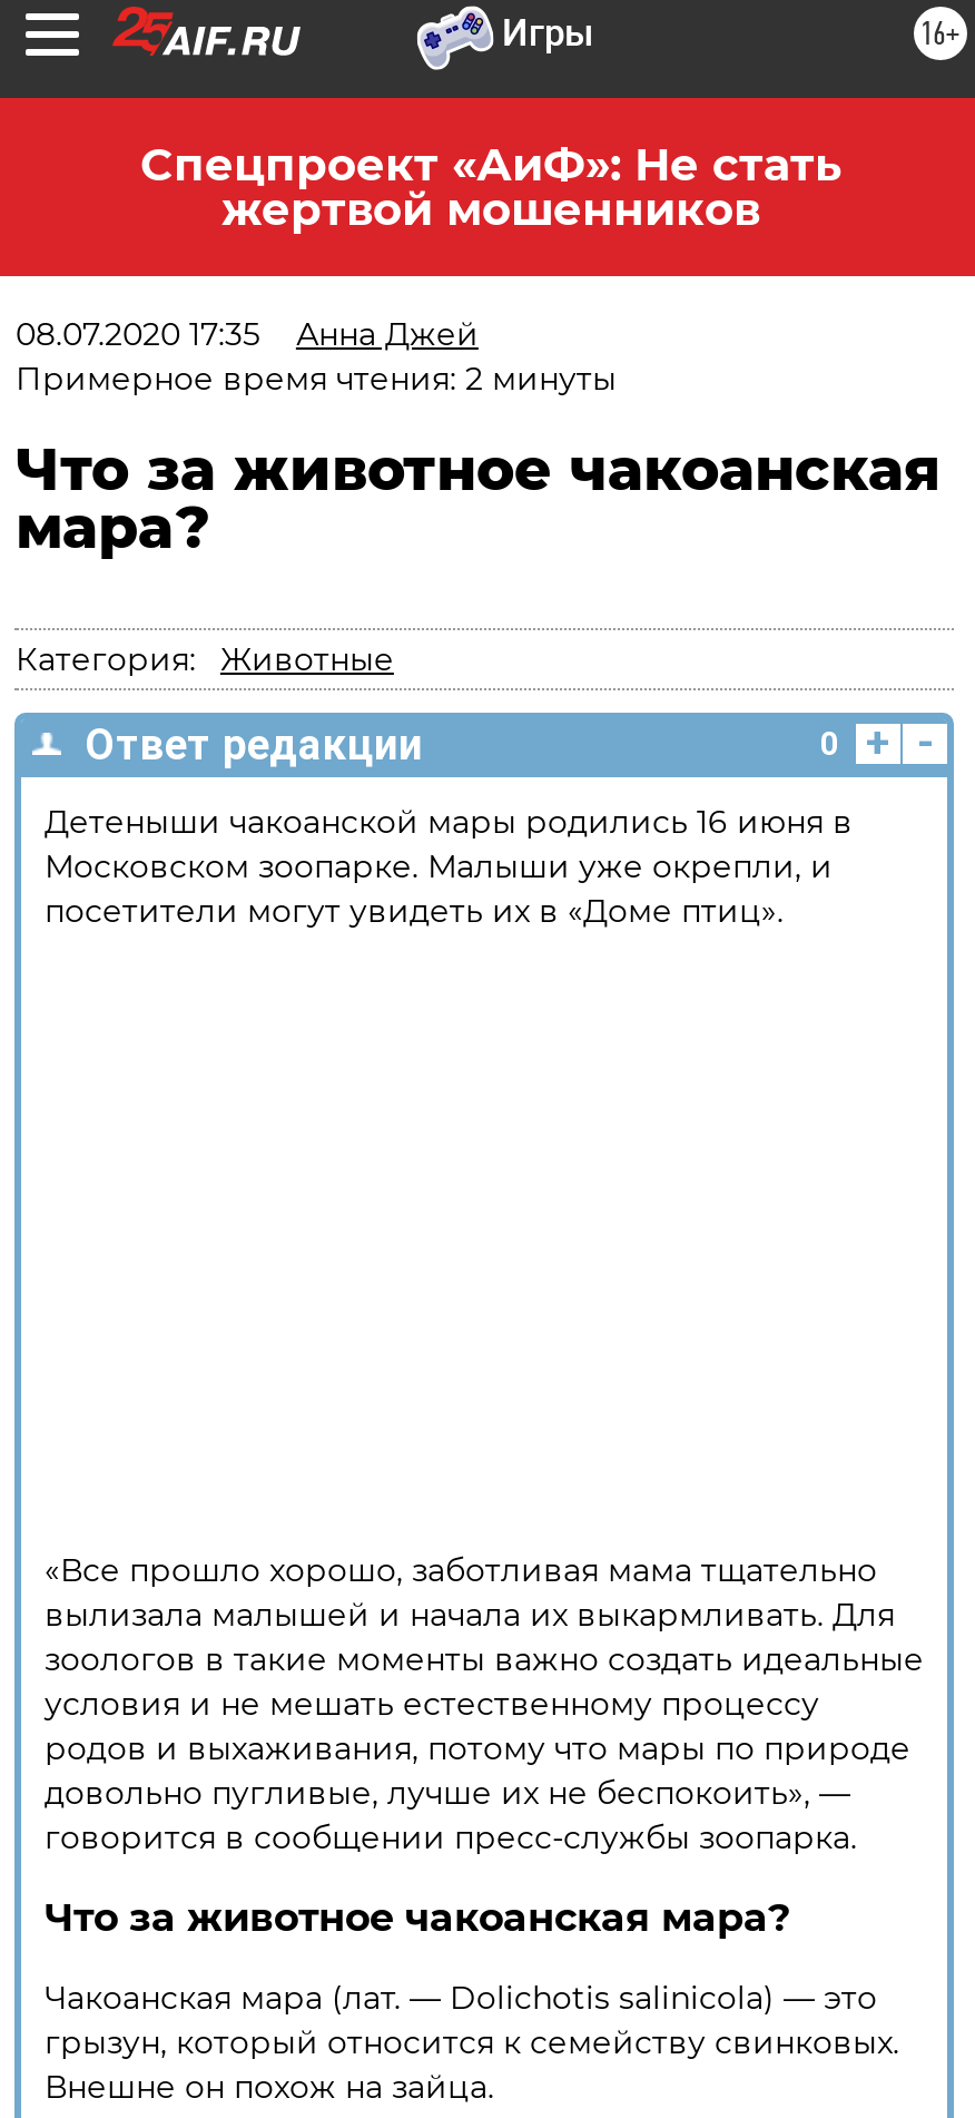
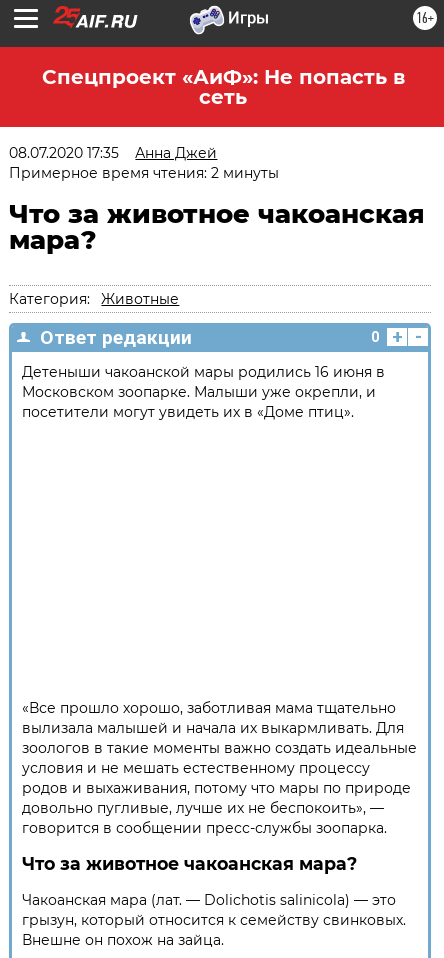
[140,138,841,236] Спецпроект «АиФ»: Не стать | жертвой мошенников -> [41,65,404,109] Спецпроект «АиФ»: Не попасть в | сеть

